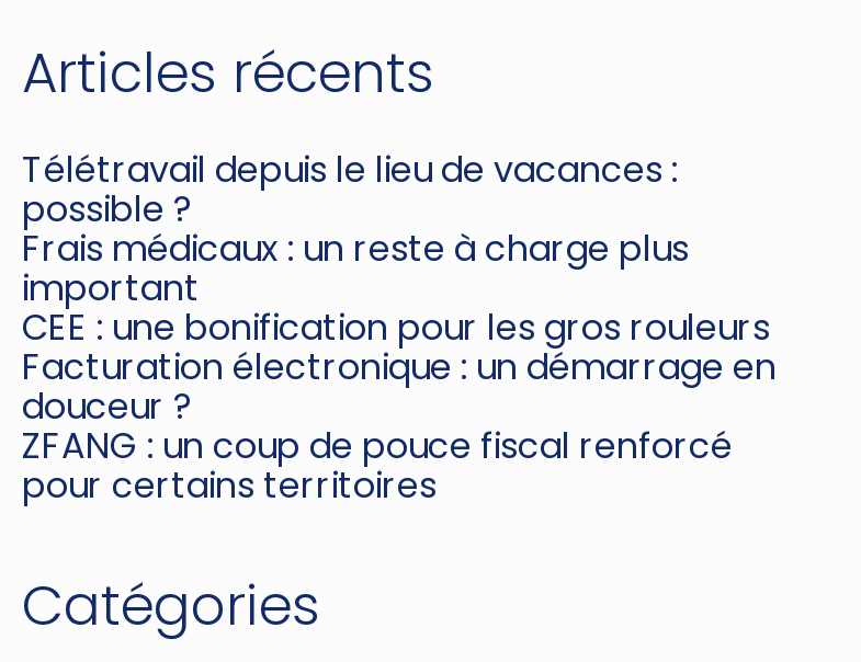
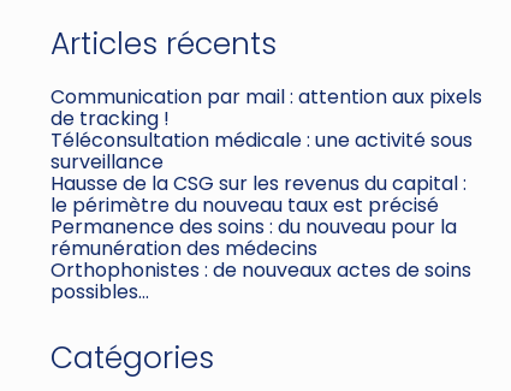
[22,145,777,511] Télétravail depuis le lieu de vacances : | possible ? | Frais médicaux : un reste à charge plus | important | CEE : une bonification pour les gros rouleurs | Facturation électronique : un démarrage en | douceur ? | ZFANG : un coup de pouce fiscal renforcé | pour certains territoires -> [50,83,482,306] Communication par mail : attention aux pixels | de tracking ! | Téléconsultation médicale : une activité sous | surveillance | Hausse de la CSG sur les revenus du capital : | le périmètre du nouveau taux est précisé | Permanence des soins : du nouveau pour la | rémunération des médecins | Orthophonistes : de nouveaux actes de soins | possibles…

